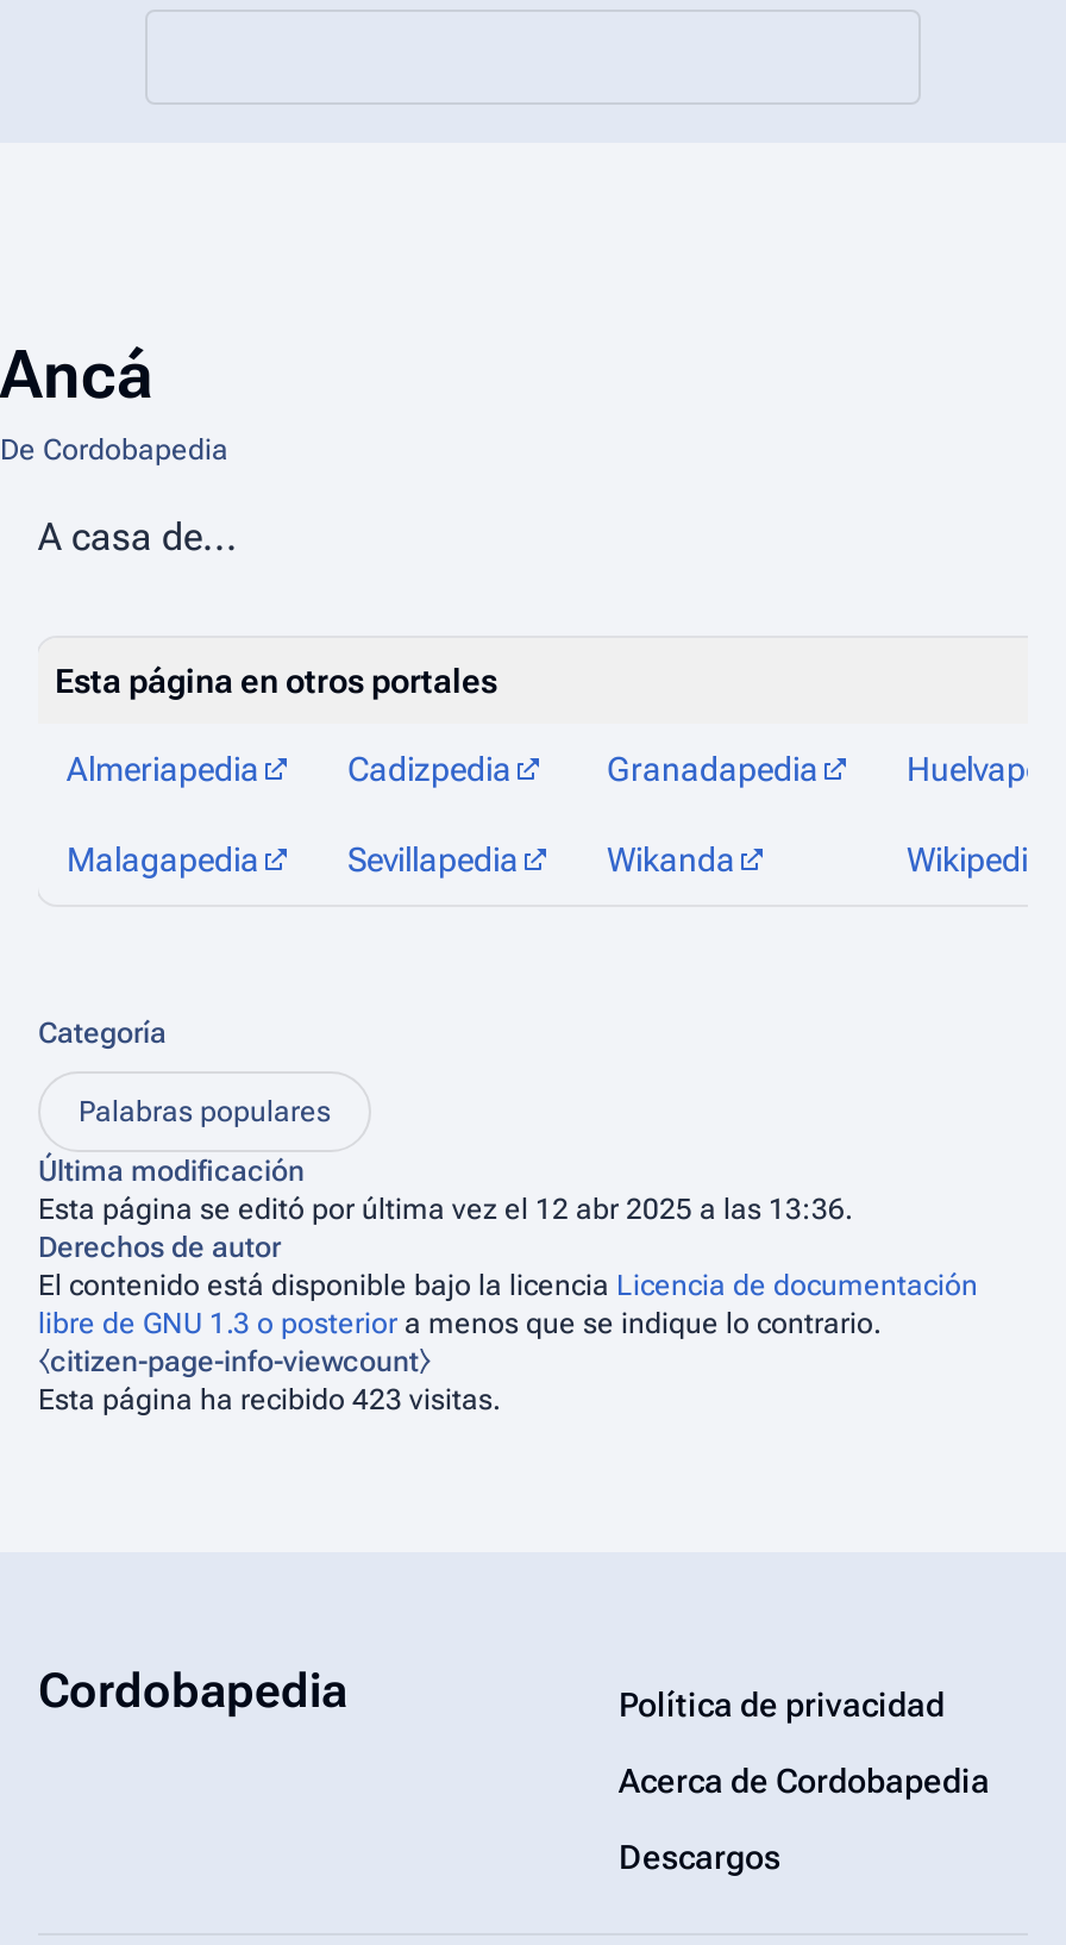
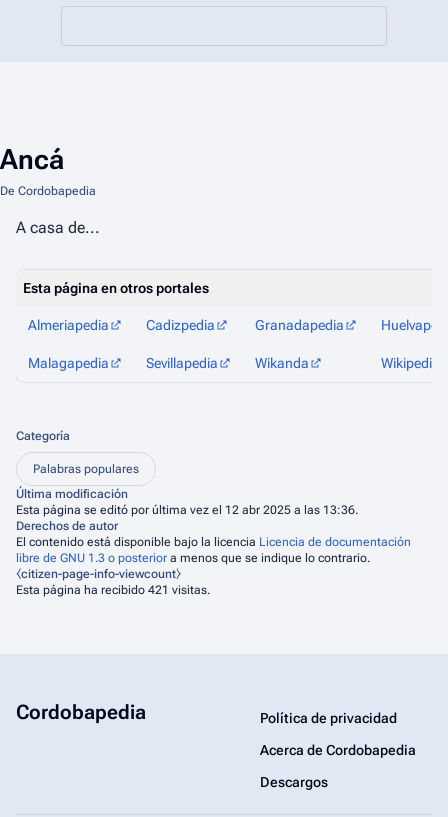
[38,1383,500,1416] Esta página ha recibido 423 visitas. -> [16,583,210,597] Esta página ha recibido 421 visitas.

